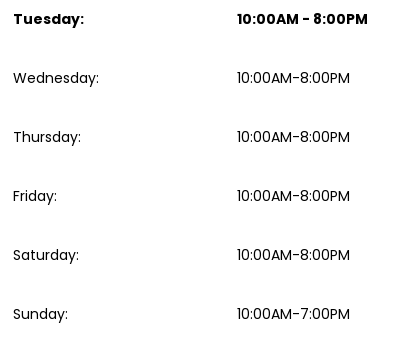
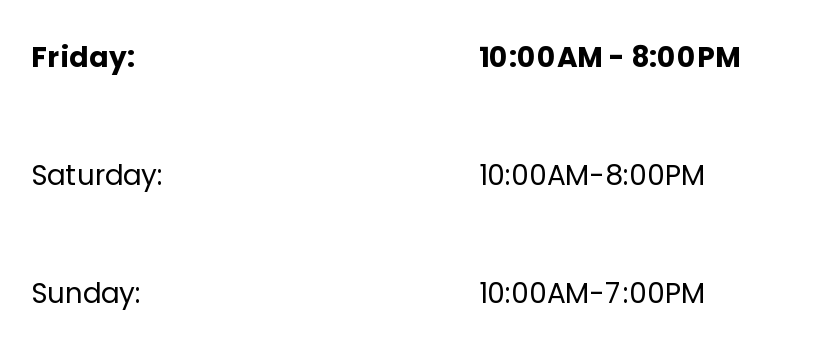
[13,9,84,29] Tuesday: -> [31,37,135,77] Friday:
[13,68,350,206] Wednesday: | 10:00AM-8:00PM | Thursday: | 10:00AM-8:00PM | Friday: | 10:00AM-8:00PM -> none

